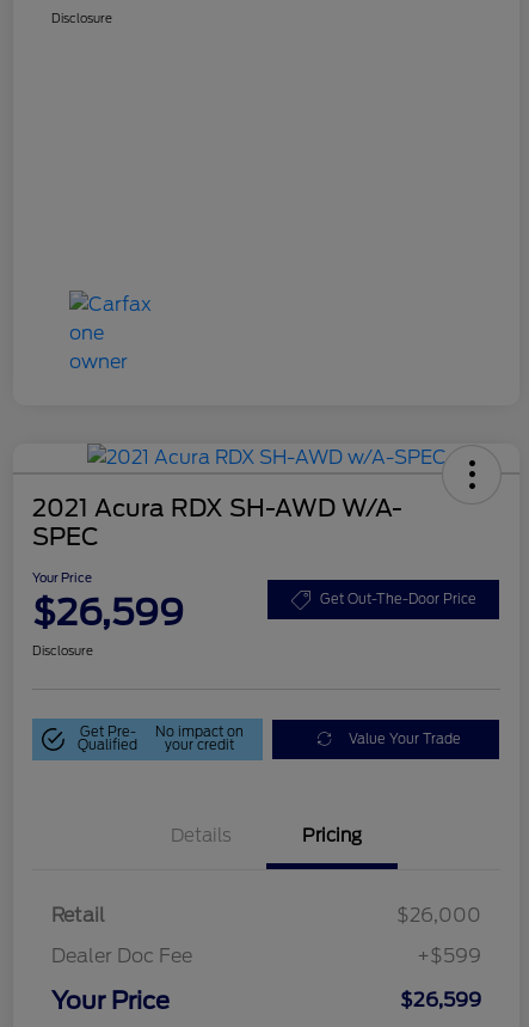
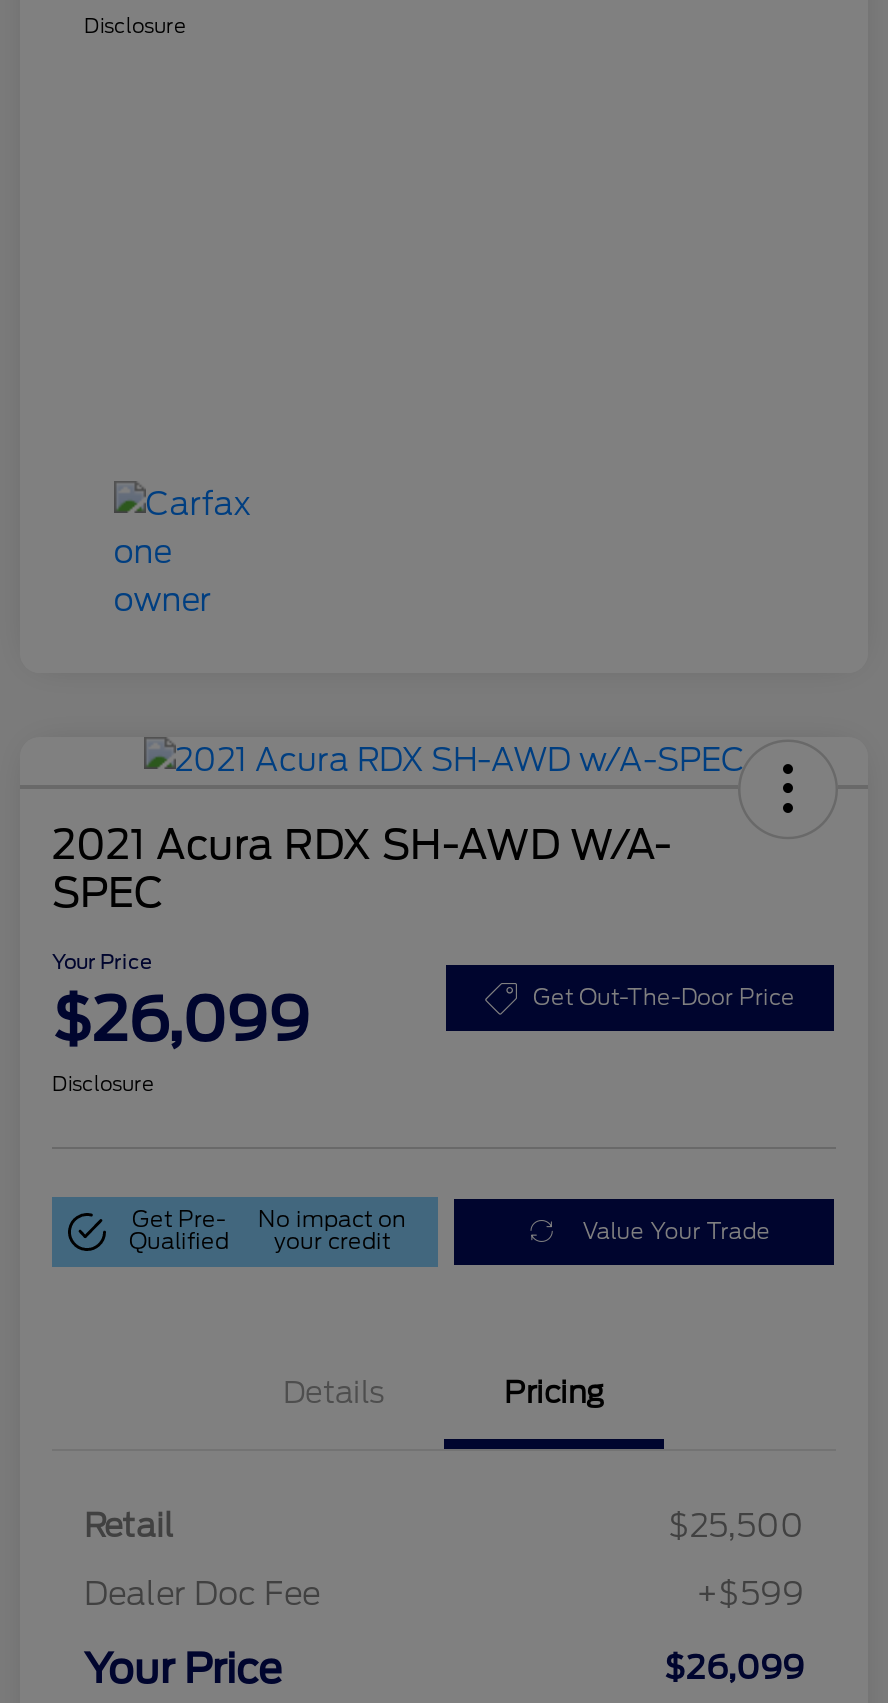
[32,590,184,633] $26,599 -> [52,983,310,1055] $26,099
[396,904,481,926] $26,000 -> [668,1507,804,1545] $25,500
[400,989,481,1011] $26,599 -> [664,1649,804,1687] $26,099

